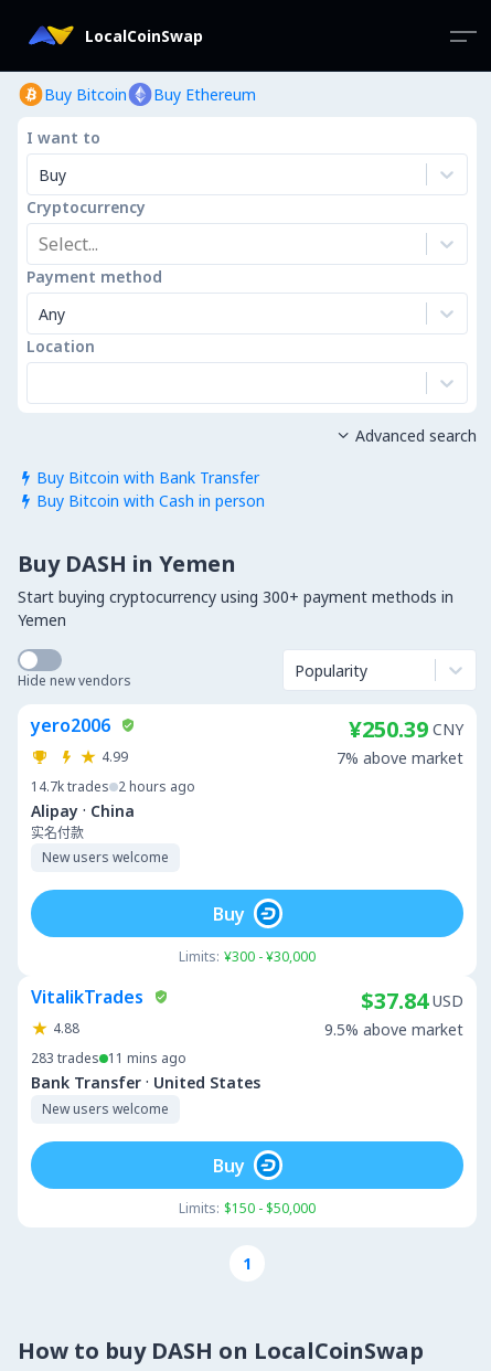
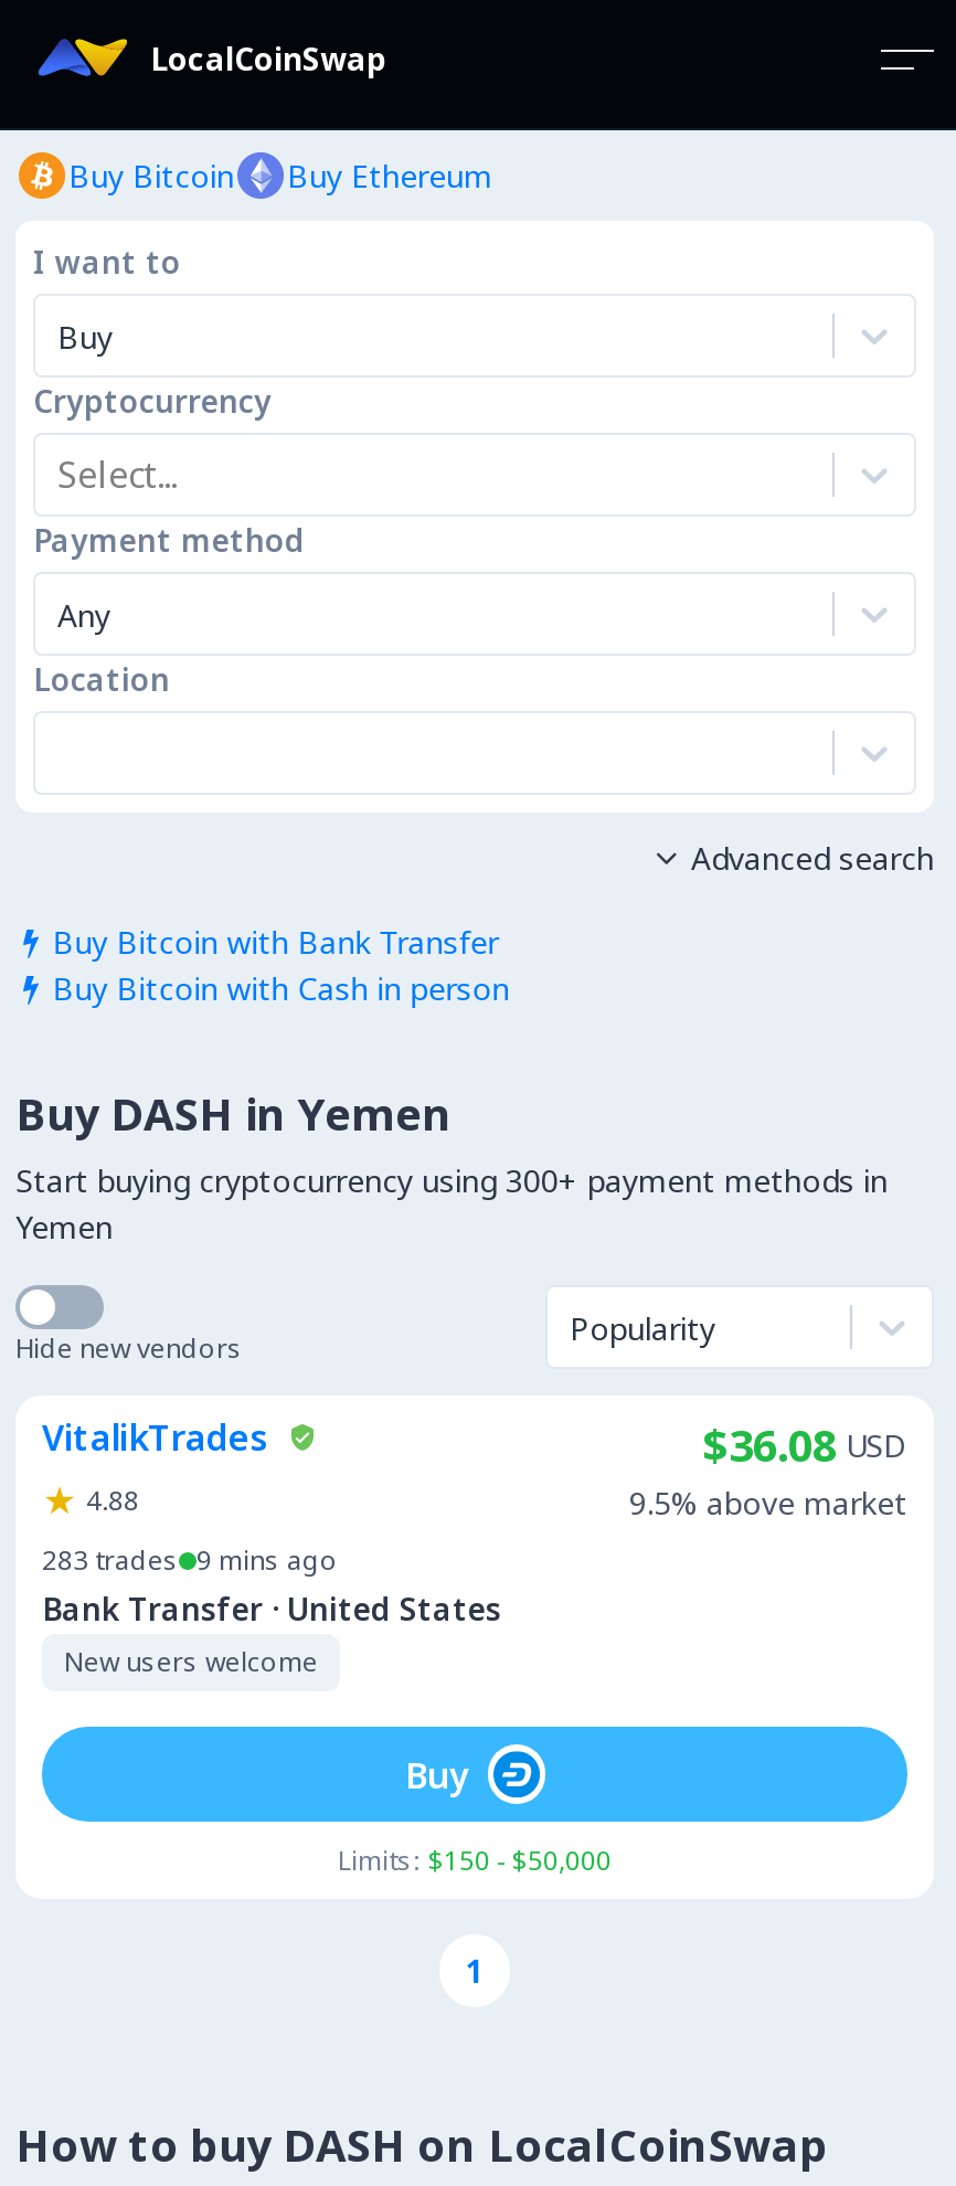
[31,713,195,867] yero2006 | 4.99 | 14.7k trades 2 hours ago | Alipay · China | 实名付款 | New users welcome -> none
[337,714,463,768] ¥250.39 CNY | 7% above market -> none
[212,901,244,926] Buy -> none
[179,947,316,966] Limits: ¥300 - ¥30,000 -> none
[361,986,463,1016] $37.84 USD -> [702,1415,907,1475] $36.08 USD
[31,1049,186,1067] 283 trades 11 mins ago -> [42,1541,338,1579] 283 trades 9 mins ago

